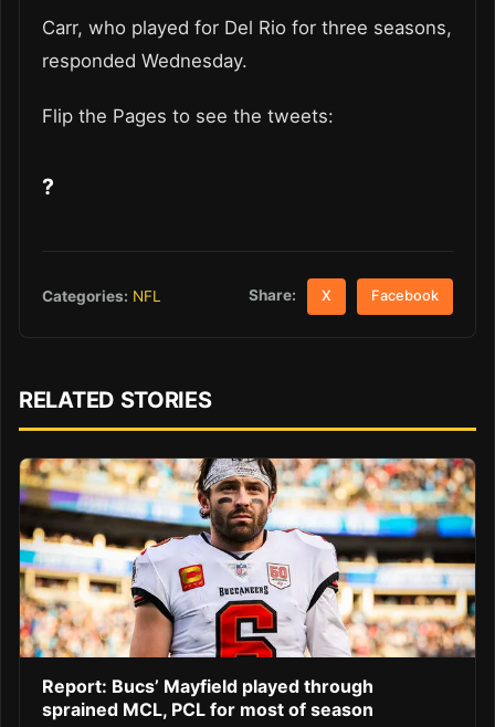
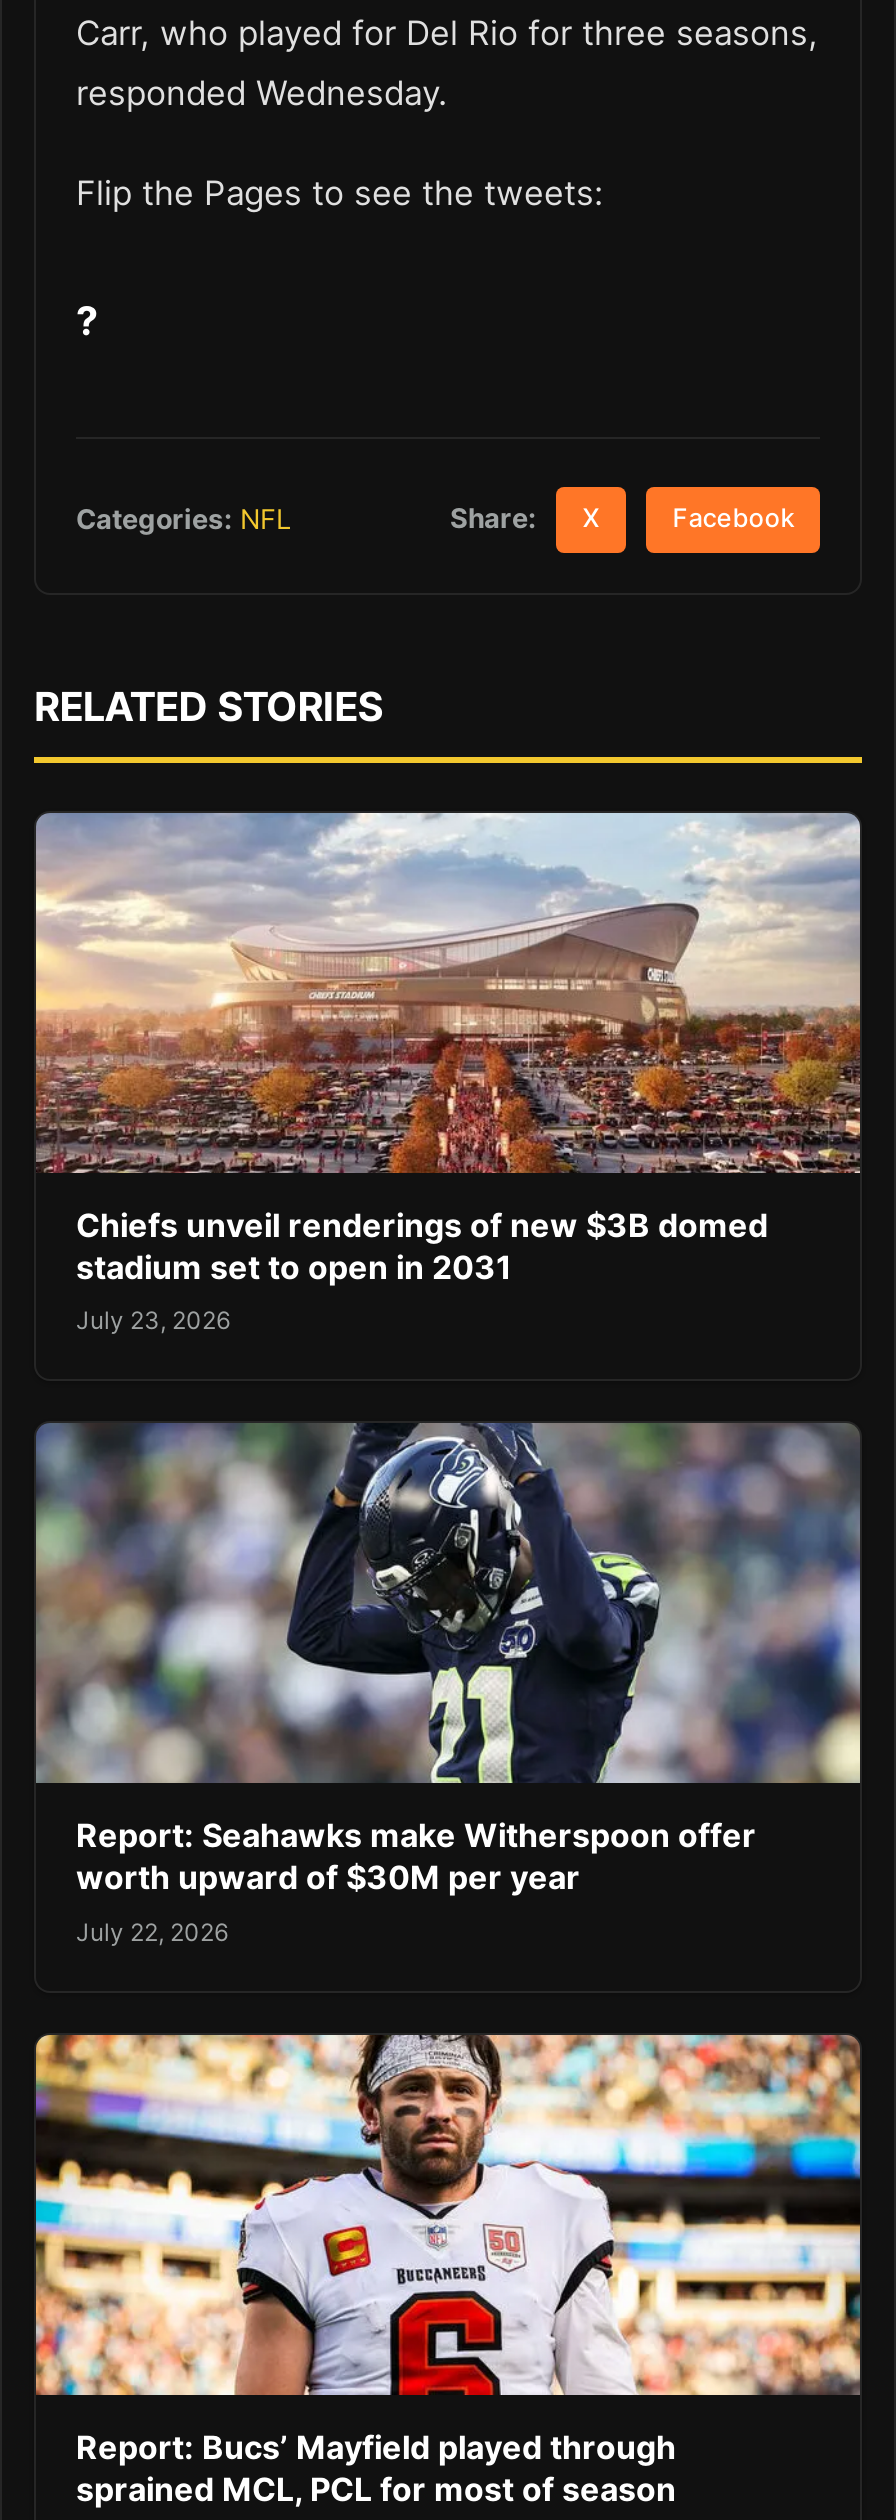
none -> [34,811,862,1336] [image] | Chiefs unveil renderings of new $3B domed | stadium set to open in 2031 | July 23, 2026
none -> [34,1421,862,1947] [image] | Report: Seahawks make Witherspoon offer | worth upward of $30M per year | July 22, 2026

